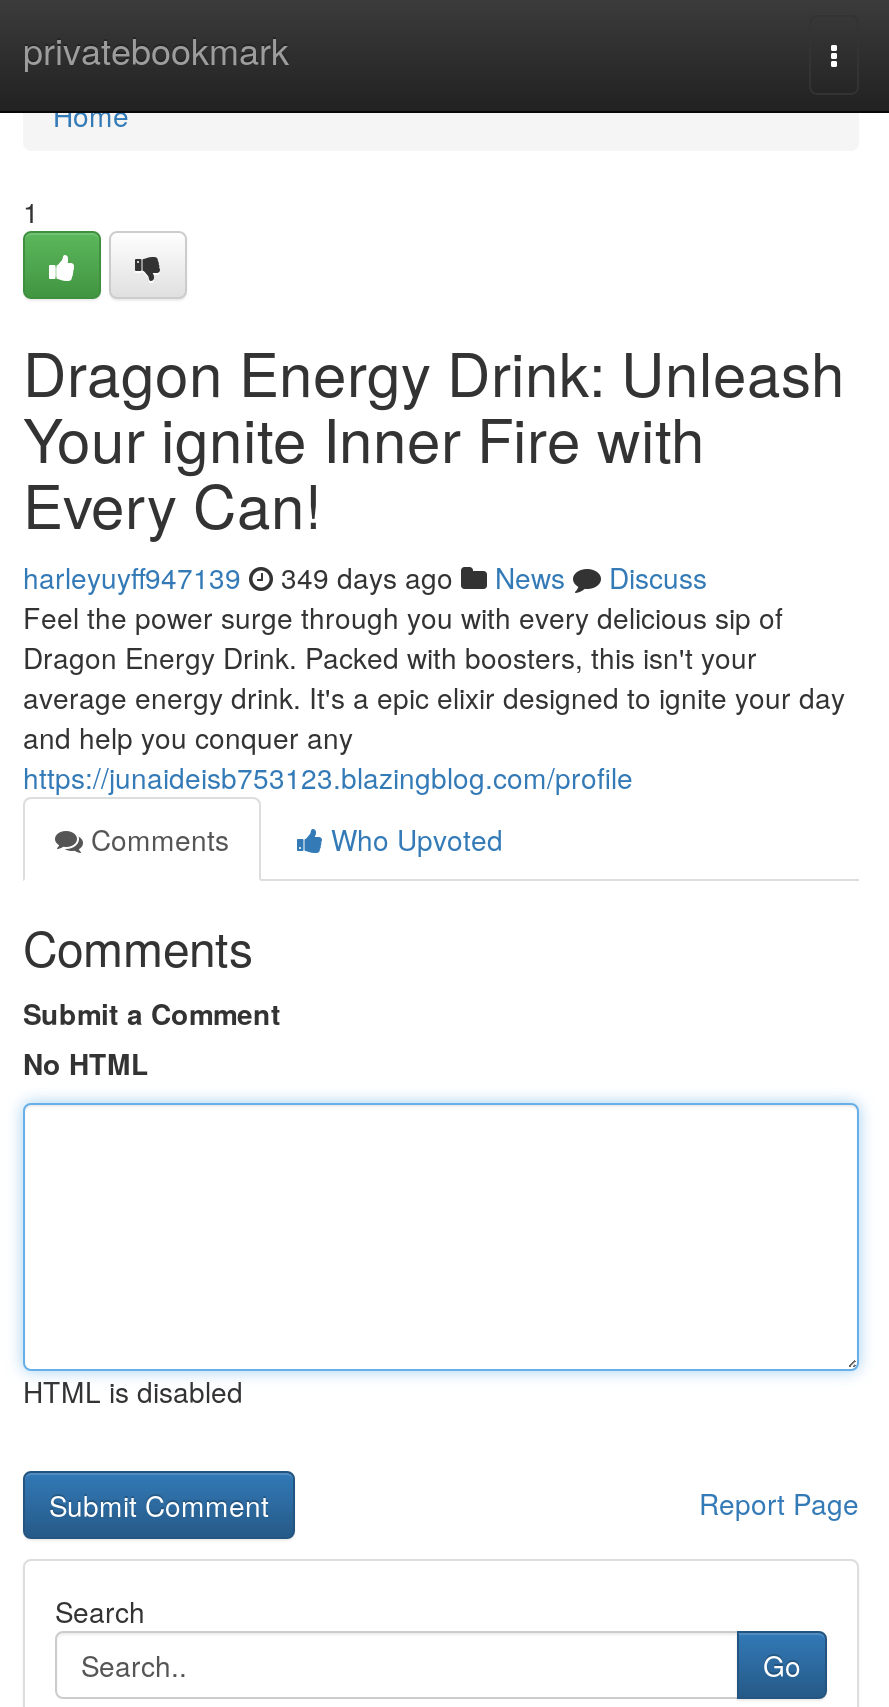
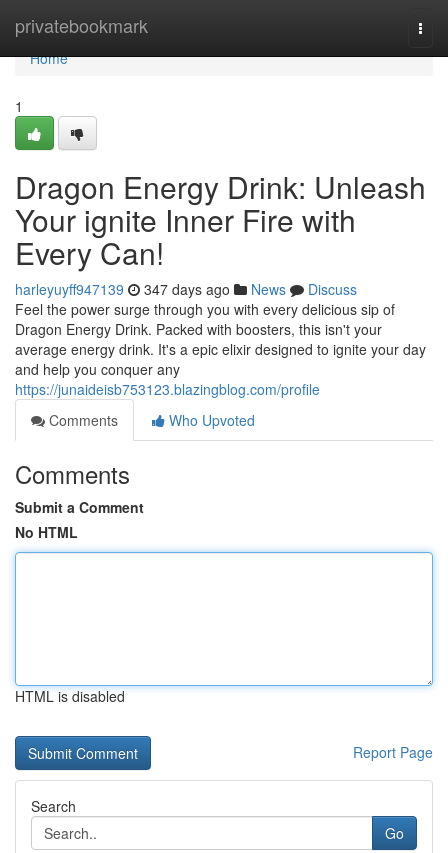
[23,557,707,597] harleyuyff947139 349 days ago News Discuss -> [15,279,357,299] harleyuyff947139 347 days ago News Discuss

